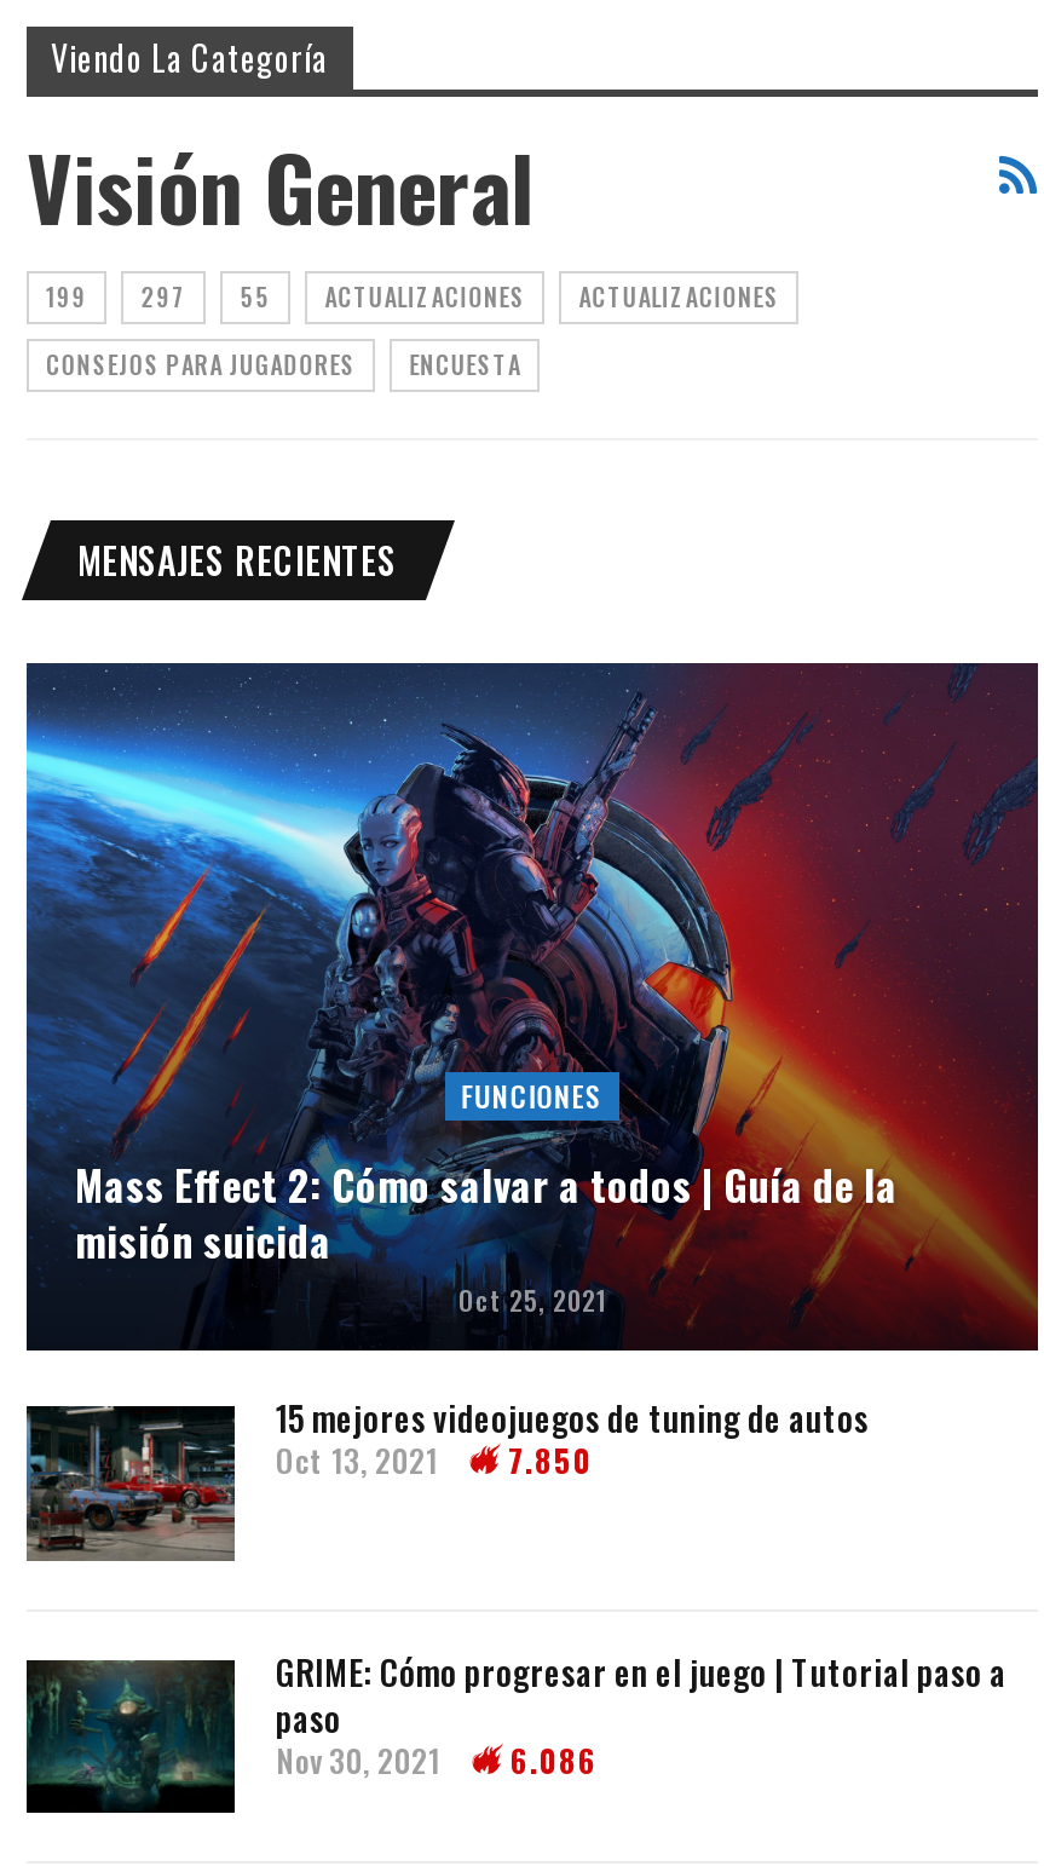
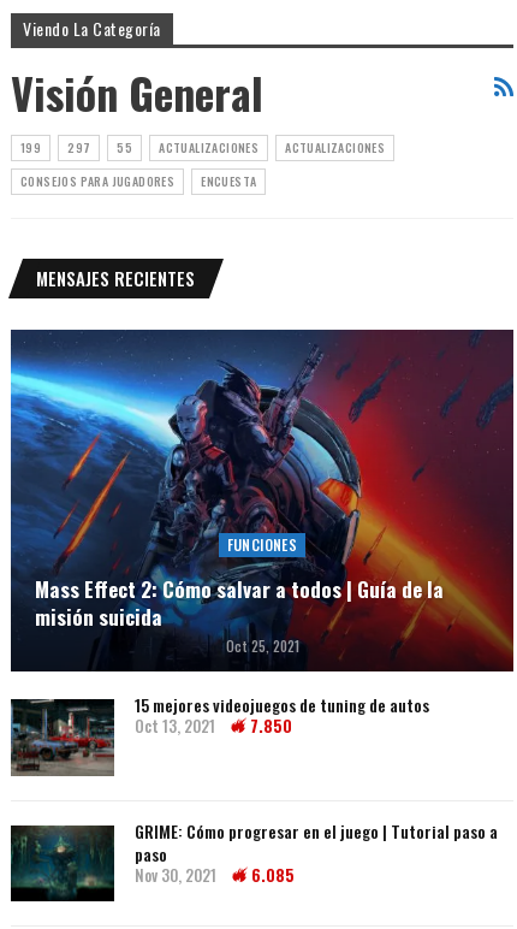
[276,1735,598,1783] Nov 30, 2021 6.086 -> [135,863,295,887] Nov 30, 2021 6.085

